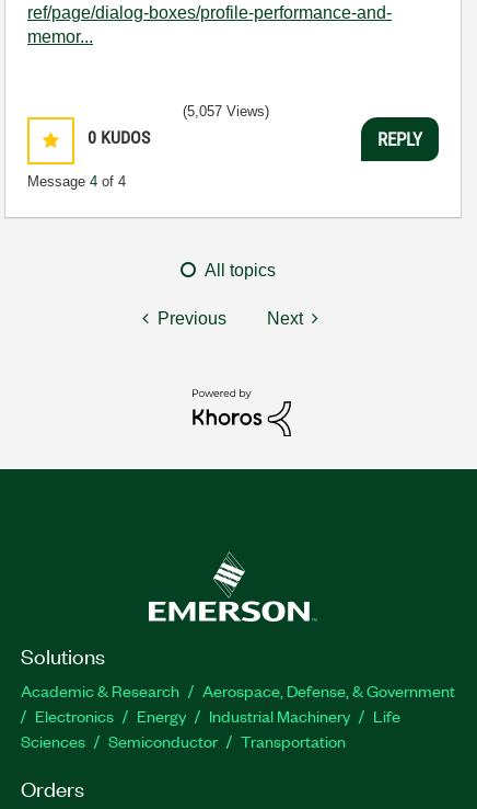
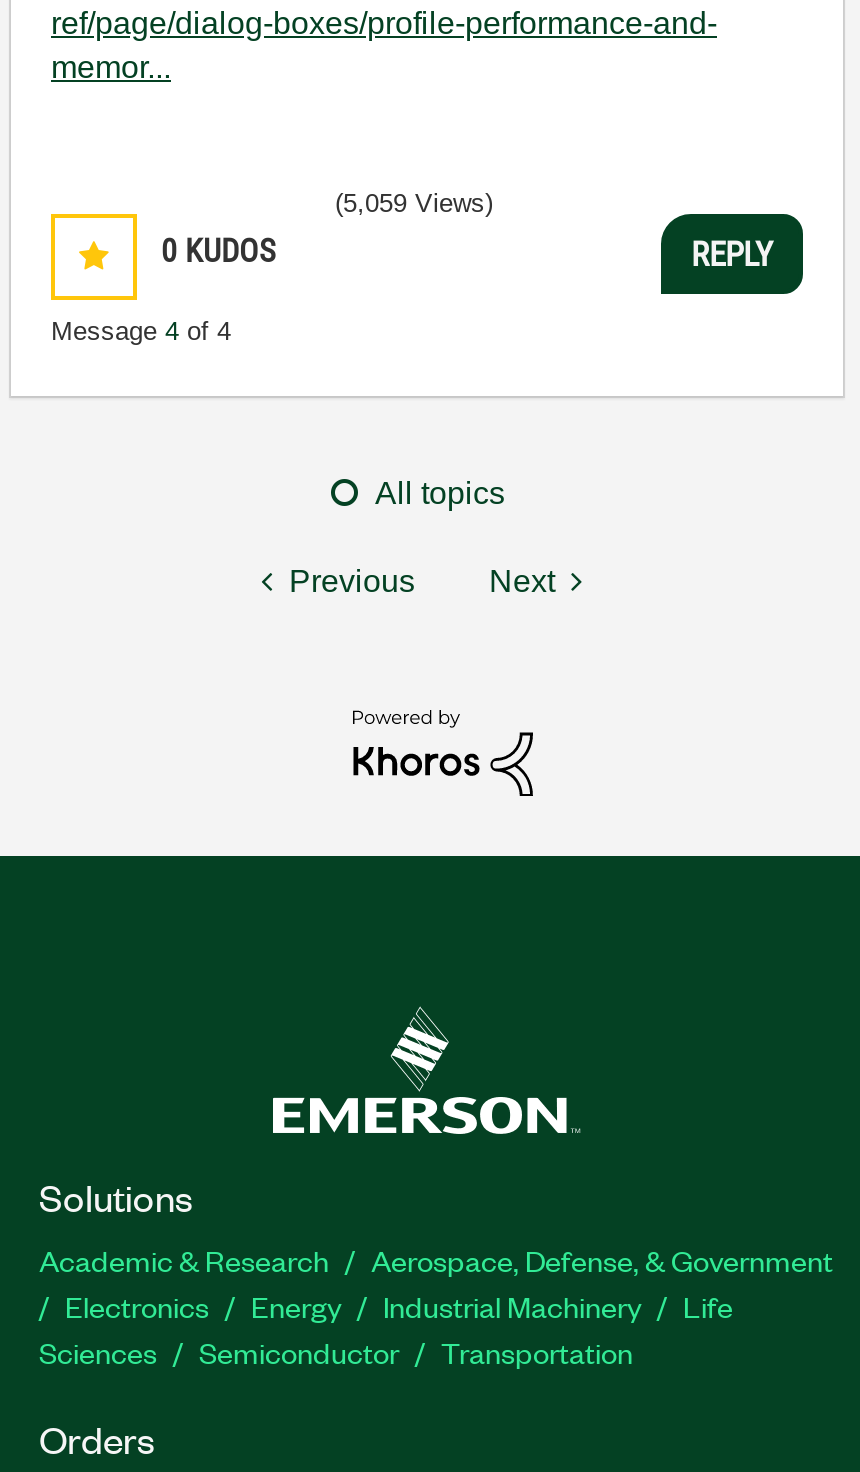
[183,103,269,119] (5,057 Views) -> [335,188,493,218] (5,059 Views)

